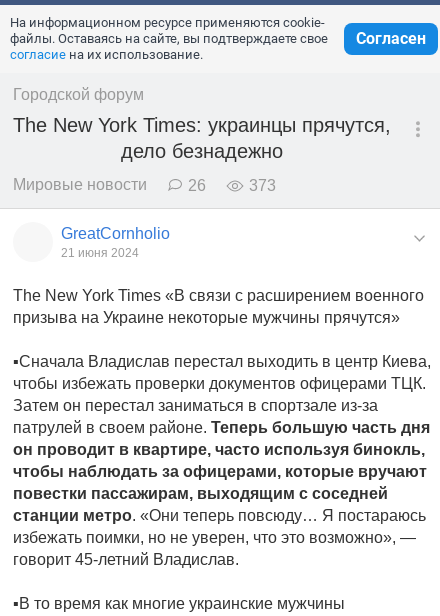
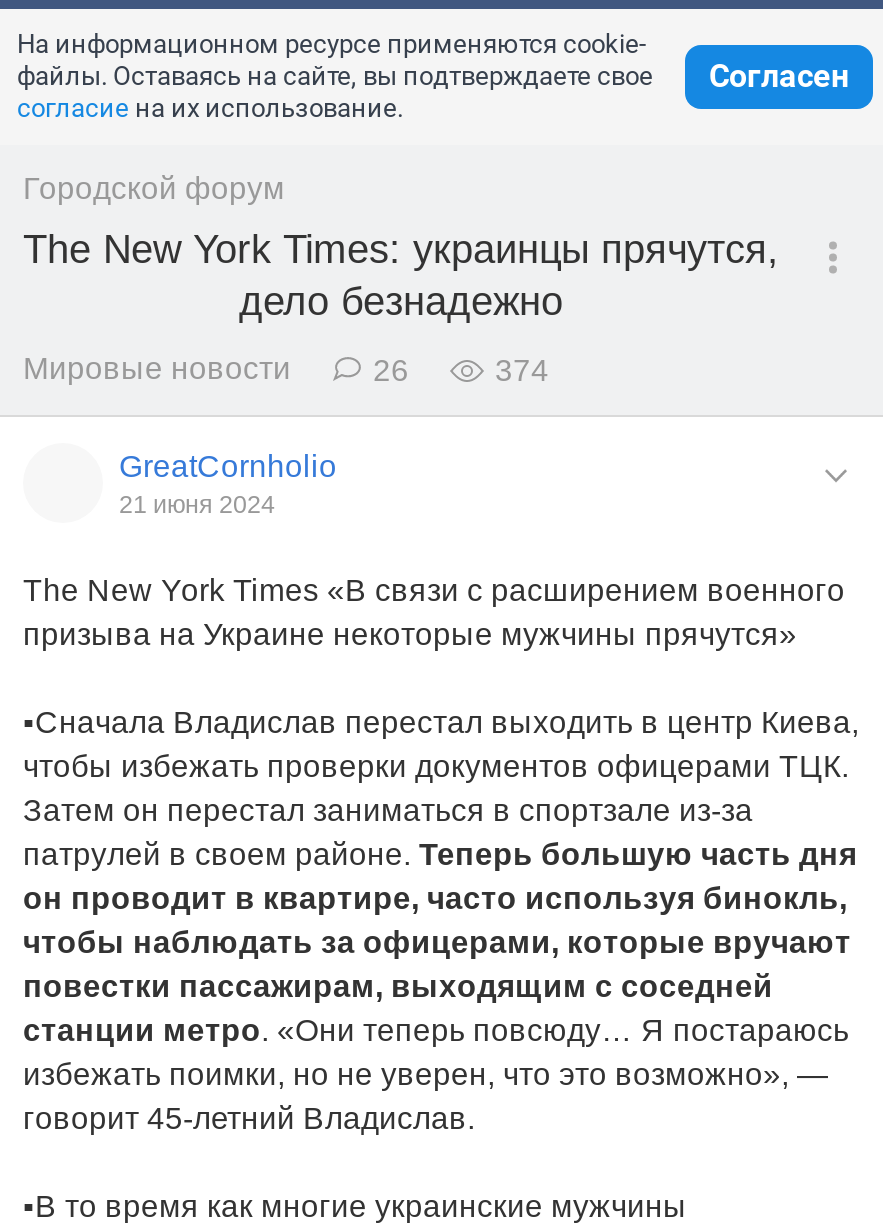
[249,177,276,194] 373 -> [495,353,549,387] 374

